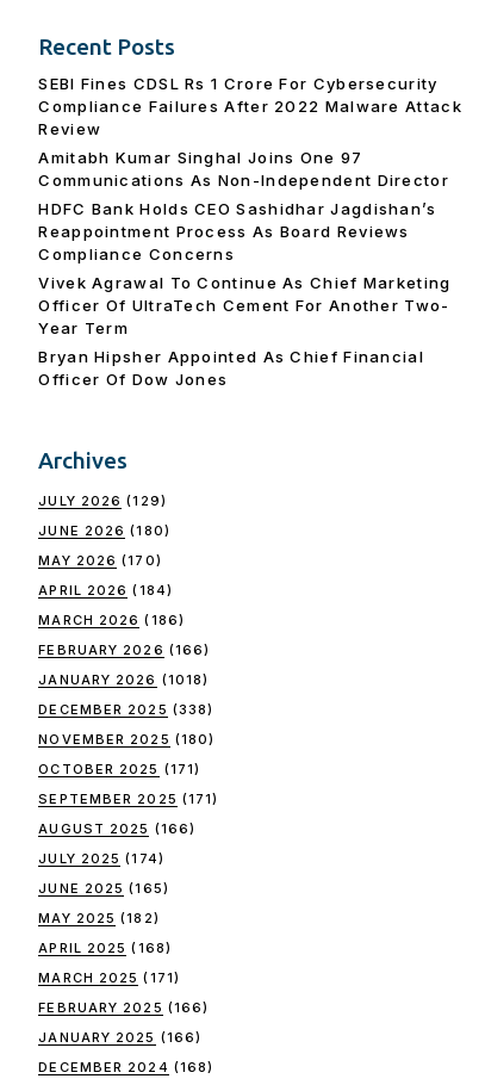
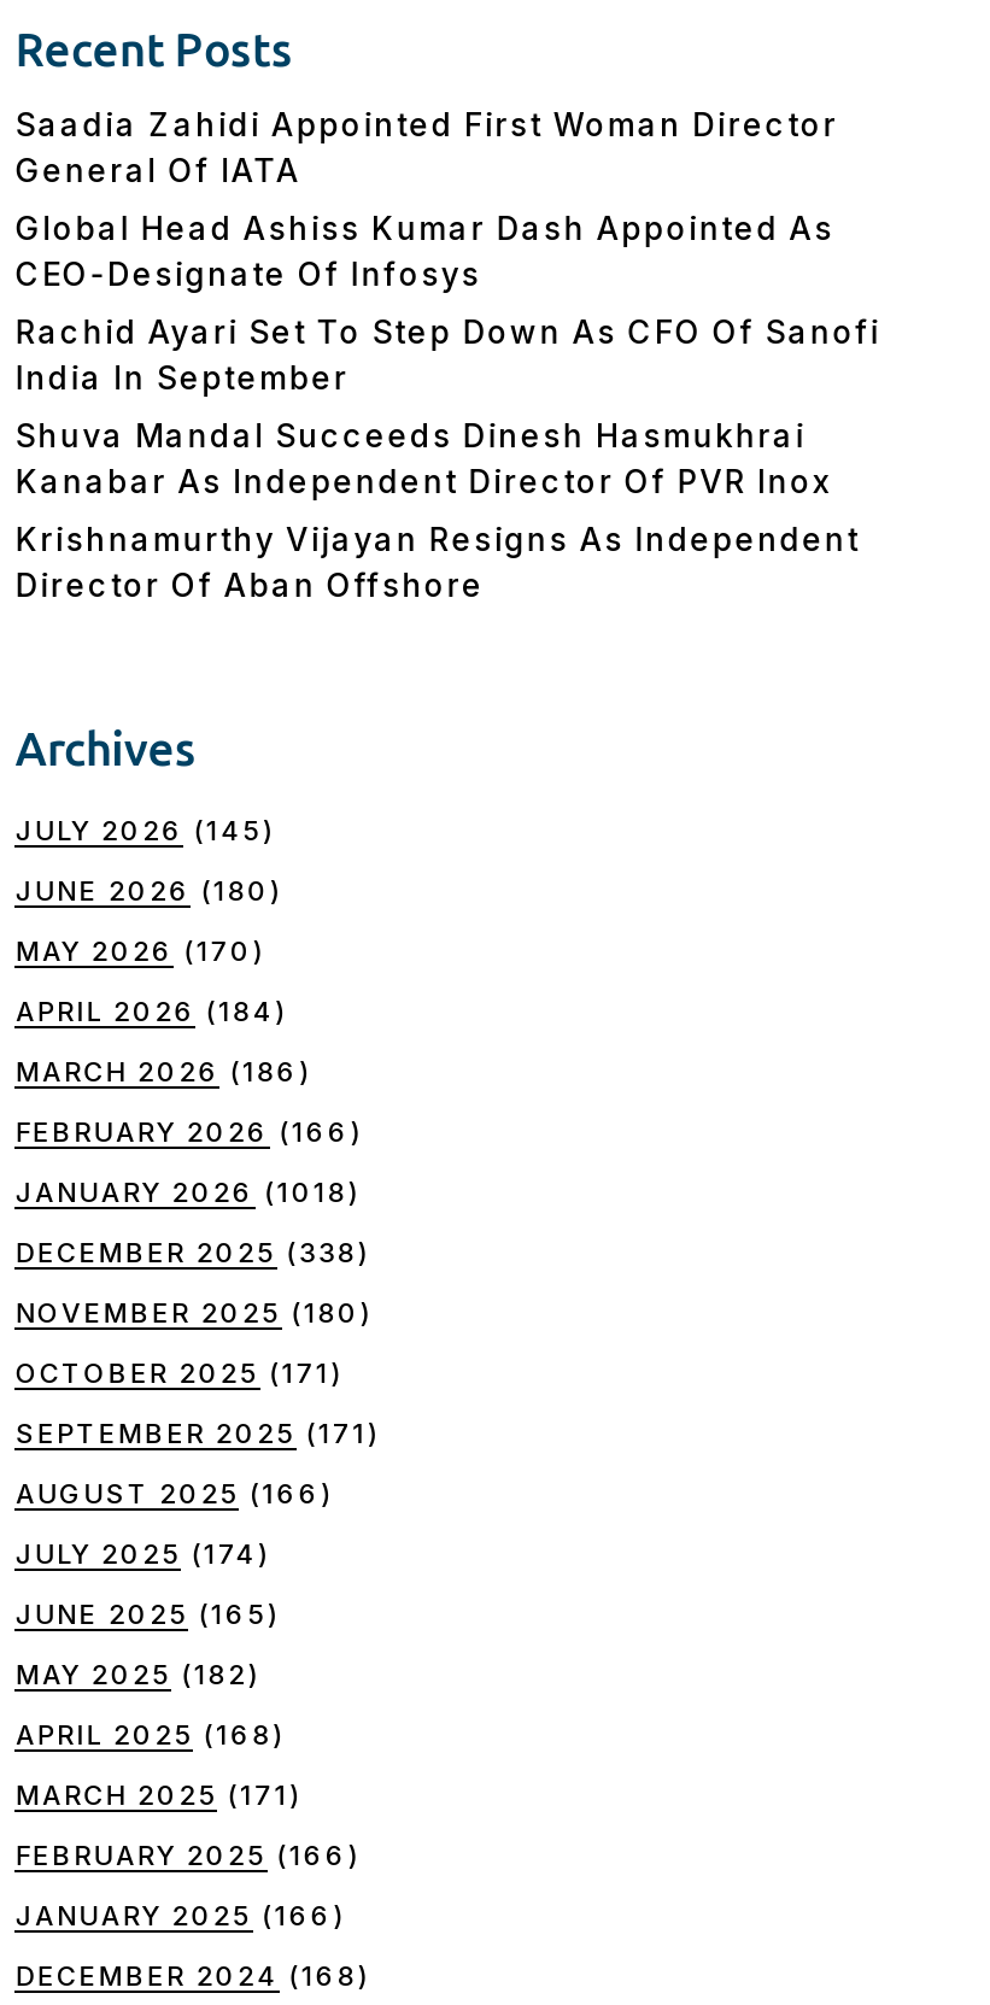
[38,74,462,139] SEBI Fines CDSL Rs 1 Crore For Cybersecurity | Compliance Failures After 2022 Malware Attack | Review -> [15,104,838,189] Saadia Zahidi Appointed First Woman Director | General Of IATA
[38,148,449,190] Amitabh Kumar Singhal Joins One 97 | Communications As Non-Independent Director -> [15,208,834,292] Global Head Ashiss Kumar Dash Appointed As | CEO-Designate Of Infosys
[38,199,437,264] HDFC Bank Holds CEO Sashidhar Jagdishan’s | Reappointment Process As Board Reviews | Compliance Concerns -> [15,312,881,396] Rachid Ayari Set To Step Down As CFO Of Sanofi | India In September
[38,273,451,338] Vivek Agrawal To Continue As Chief Marketing | Officer Of UltraTech Cement For Another Two- | Year Term -> [15,415,833,500] Shuva Mandal Succeeds Dinesh Hasmukhrai | Kanabar As Independent Director Of PVR Inox
[38,347,424,389] Bryan Hipsher Appointed As Chief Financial | Officer Of Dow Jones -> [15,519,860,603] Krishnamurthy Vijayan Resigns As Independent | Director Of Aban Offshore
[38,493,167,509] JULY 2026 (129) -> [15,813,274,847] JULY 2026 (145)

